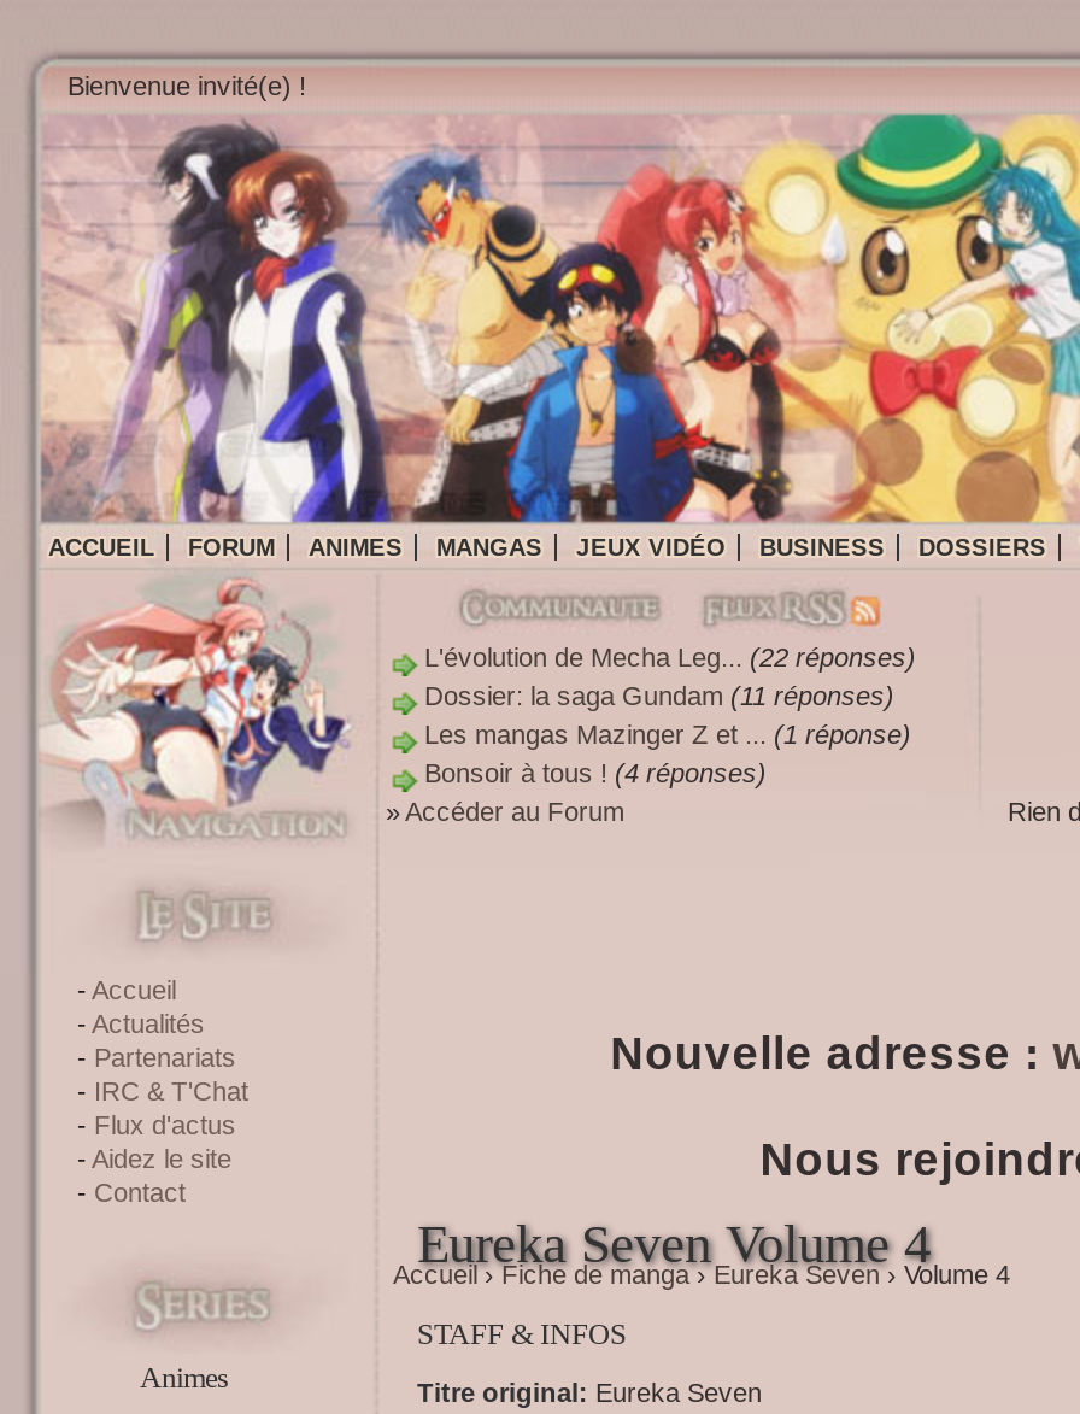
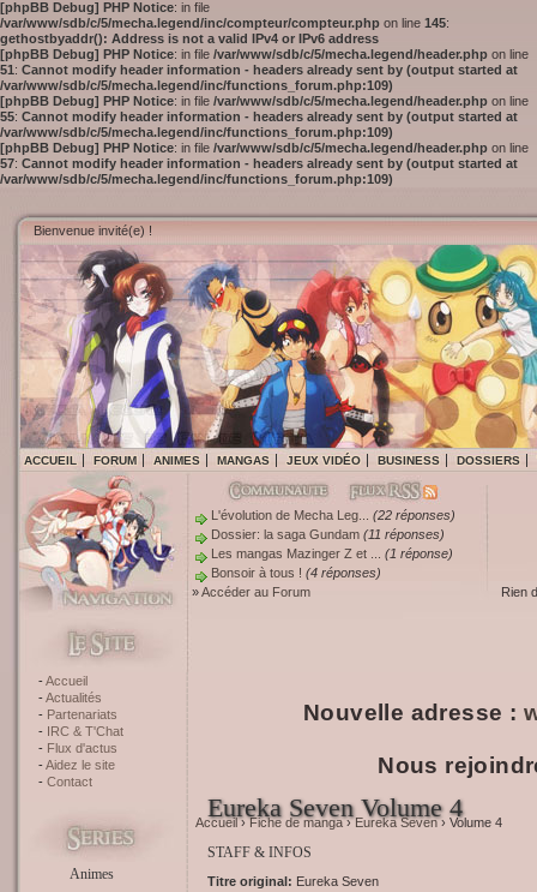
none -> [0,0,529,186] [phpBB Debug] PHP Notice: in file | /var/www/sdb/c/5/mecha.legend/inc/compteur/compteur.php on line 145: | gethostbyaddr(): Address is not a valid IPv4 or IPv6 address | [phpBB Debug] PHP Notice: in file /var/www/sdb/c/5/mecha.legend/header.php on line | 51: Cannot modify header information - headers already sent by (output started at | /var/www/sdb/c/5/mecha.legend/inc/functions_forum.php:109) | [phpBB Debug] PHP Notice: in file /var/www/sdb/c/5/mecha.legend/header.php on line | 55: Cannot modify header information - headers already sent by (output started at | /var/www/sdb/c/5/mecha.legend/inc/functions_forum.php:109) | [phpBB Debug] PHP Notice: in file /var/www/sdb/c/5/mecha.legend/header.php on line | 57: Cannot modify header information - headers already sent by (output started at | /var/www/sdb/c/5/mecha.legend/inc/functions_forum.php:109)

